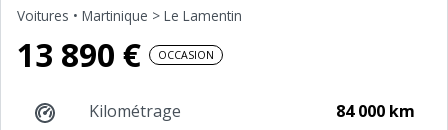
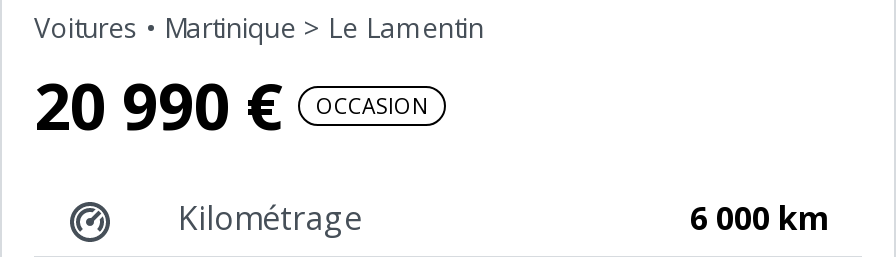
[17,33,214,76] 13 890 € OCCASION -> [34,63,428,149] 20 990 € OCCASION
[336,100,415,122] 84 000 km -> [690,197,830,241] 6 000 km

